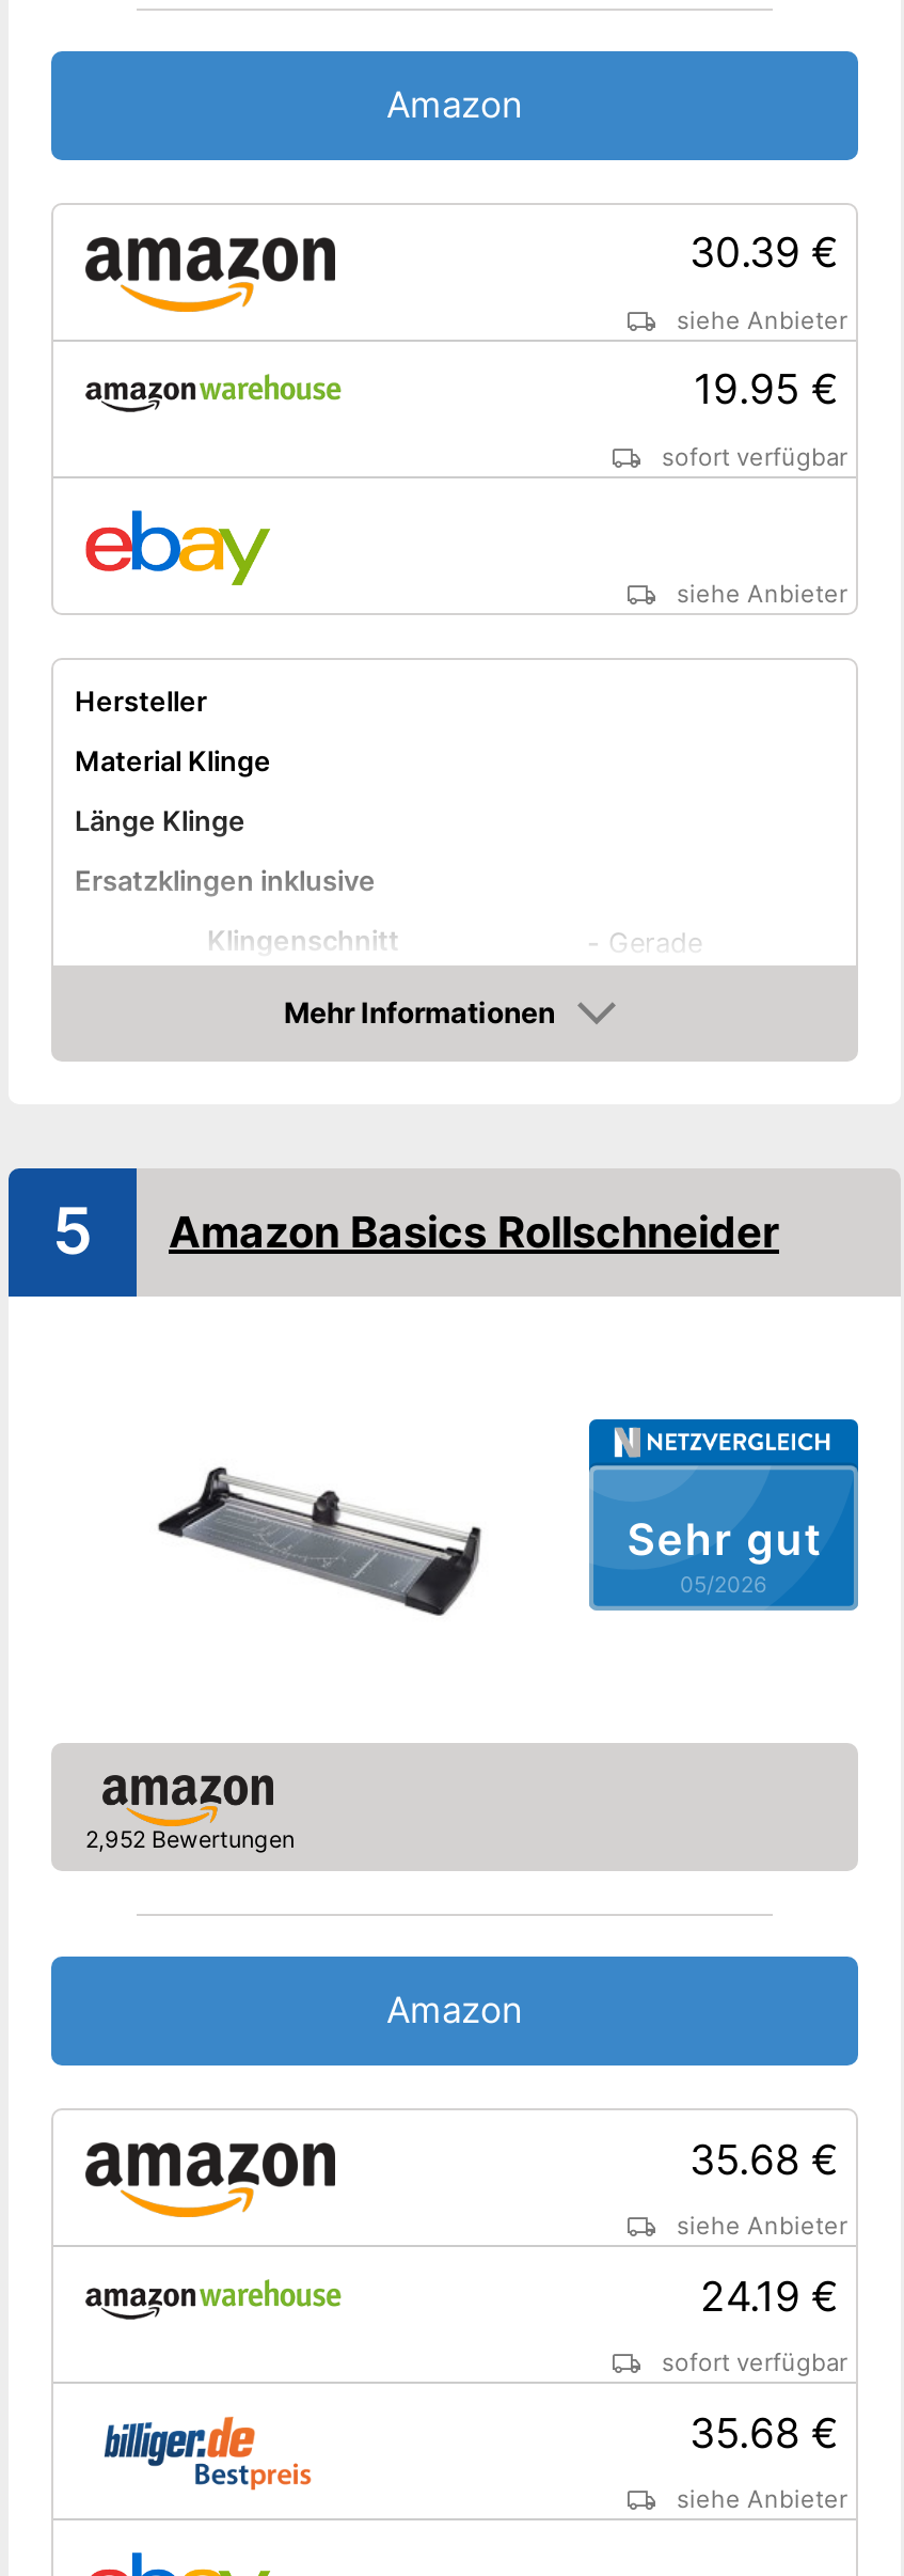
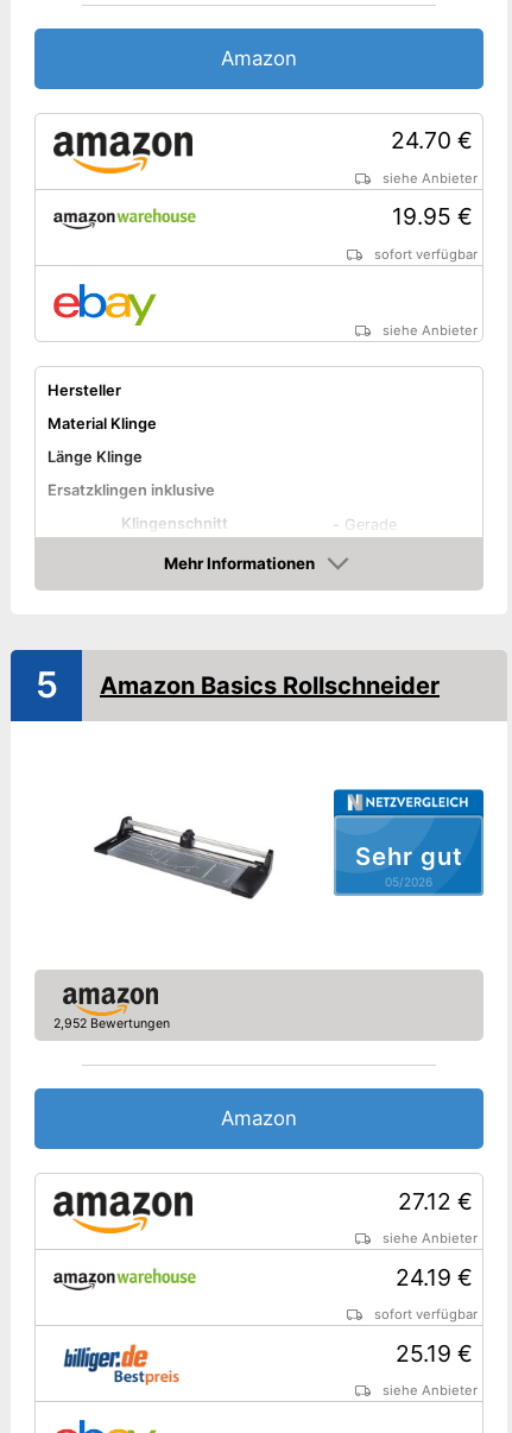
[689,226,839,278] 30.39 € -> [391,126,473,154] 24.70 €
[689,2133,839,2184] 35.68 € -> [398,1186,473,1215] 27.12 €
[689,2406,839,2457] 35.68 € -> [396,1339,473,1367] 25.19 €

